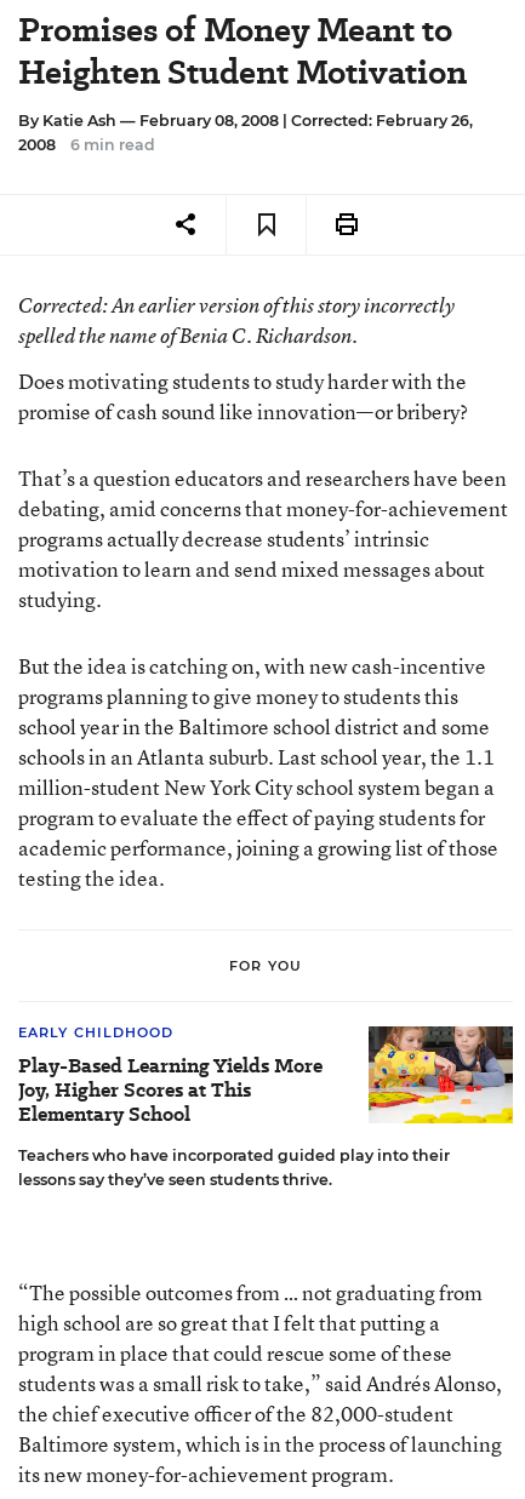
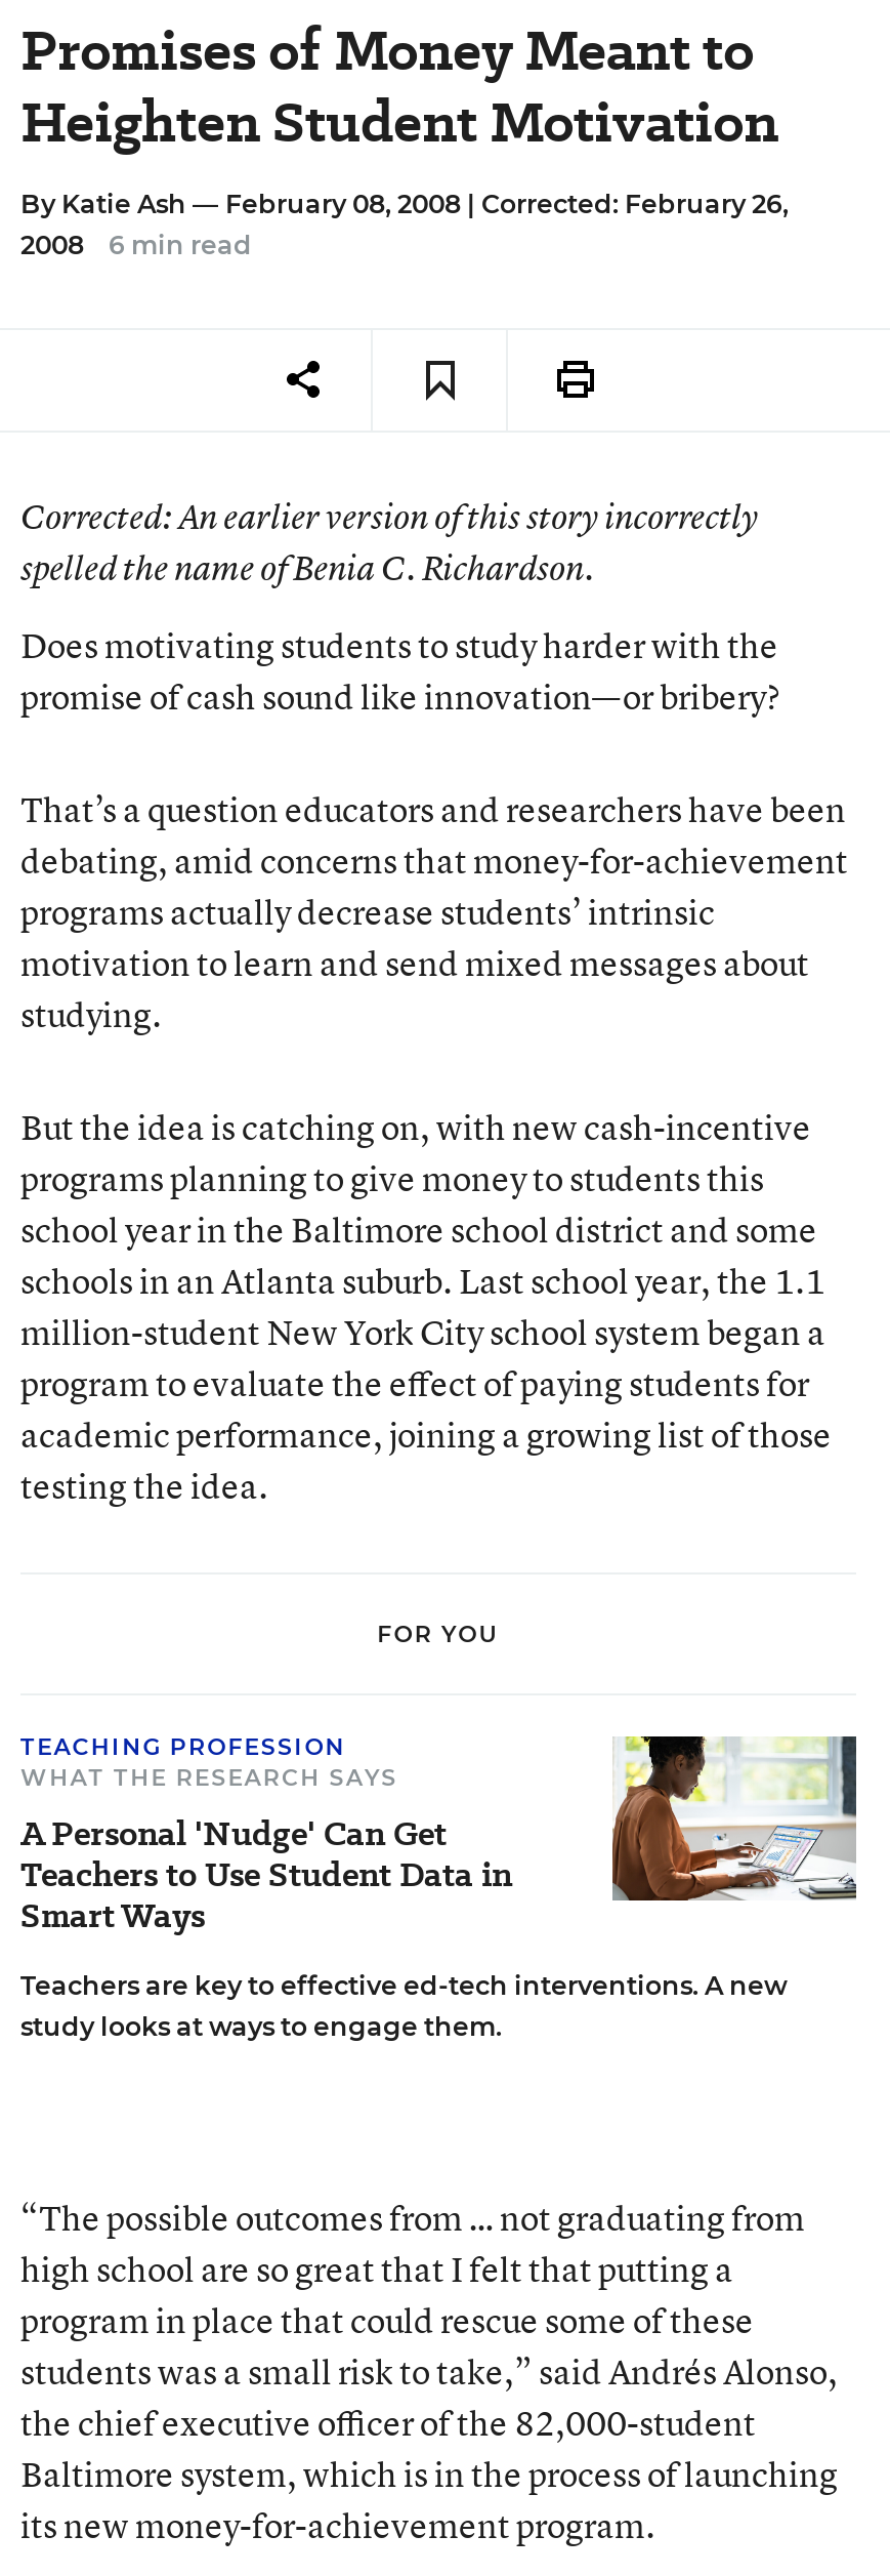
[18,1024,323,1128] EARLY CHILDHOOD | Play-Based Learning Yields More | Joy, Higher Scores at This | Elementary School -> [20,1732,512,1939] TEACHING PROFESSION | WHAT THE RESEARCH SAYS | A Personal 'Nudge' Can Get | Teachers to Use Student Data in | Smart Ways
[18,1025,514,1189] [image] | Teachers who have incorporated guided play into their | lessons say they’ve seen students thrive. -> [20,1734,858,2042] [image] | Teachers are key to effective ed-tech interventions. A new | study looks at ways to engage them.

